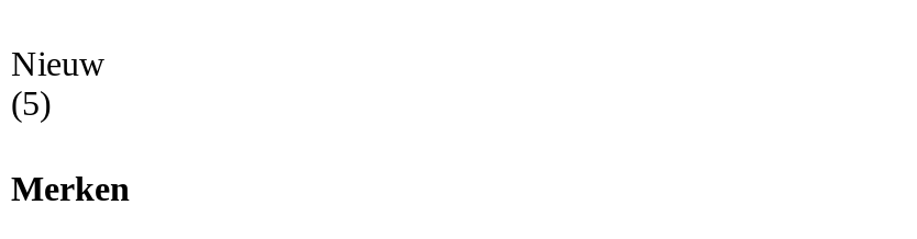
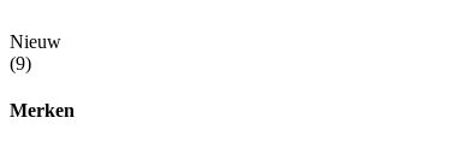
[11,84,51,121] (5) -> [10,53,31,73] (9)

